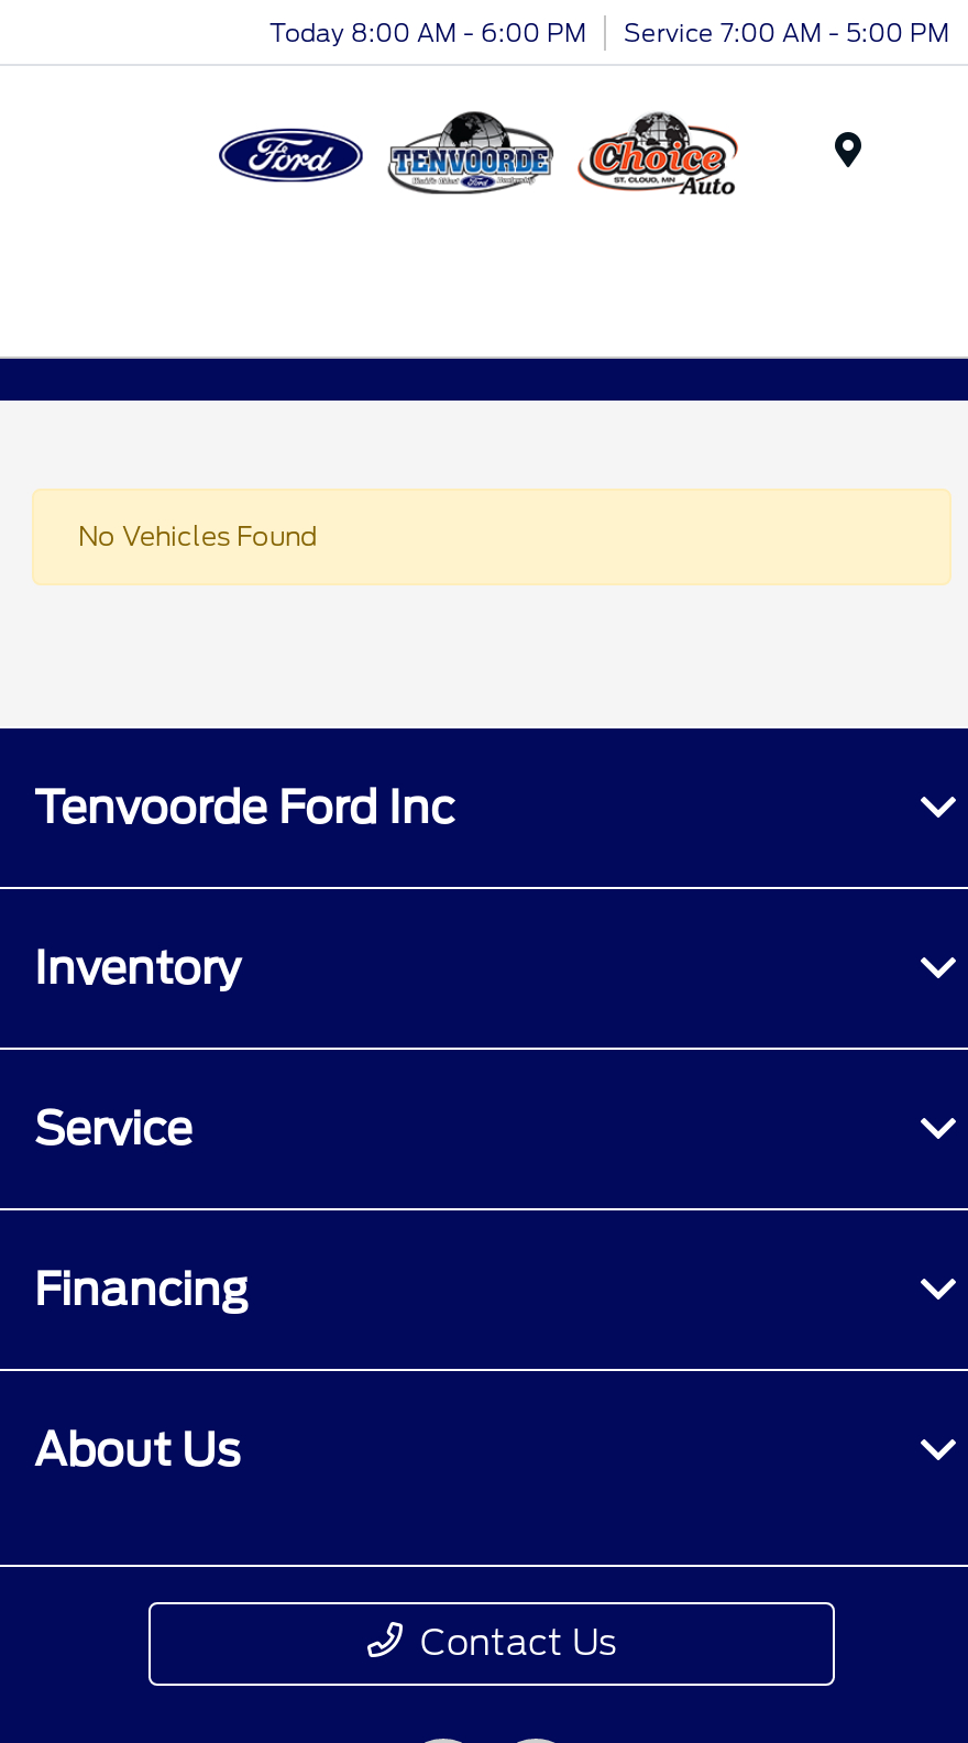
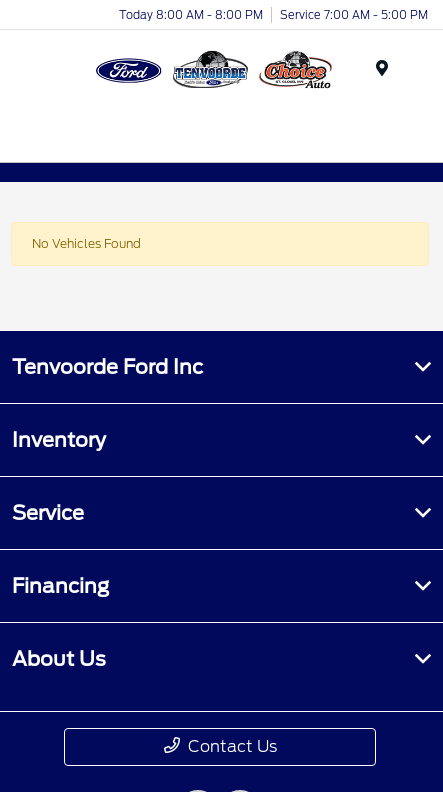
[269,17,949,47] Today 8:00 AM - 6:00 PM Service 7:00 AM - 5:00 PM -> [119,7,428,21] Today 8:00 AM - 8:00 PM Service 7:00 AM - 5:00 PM

